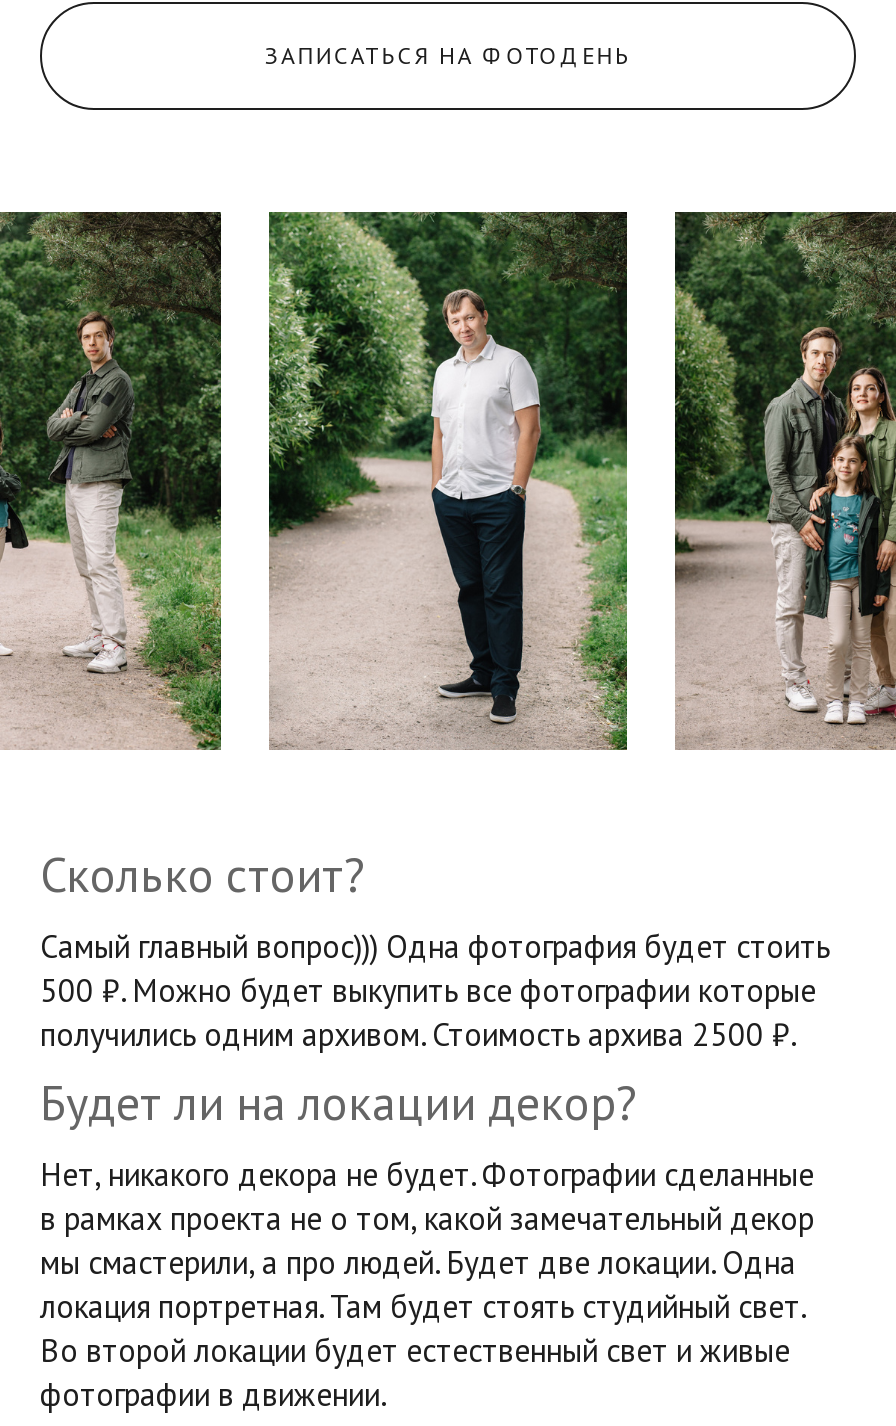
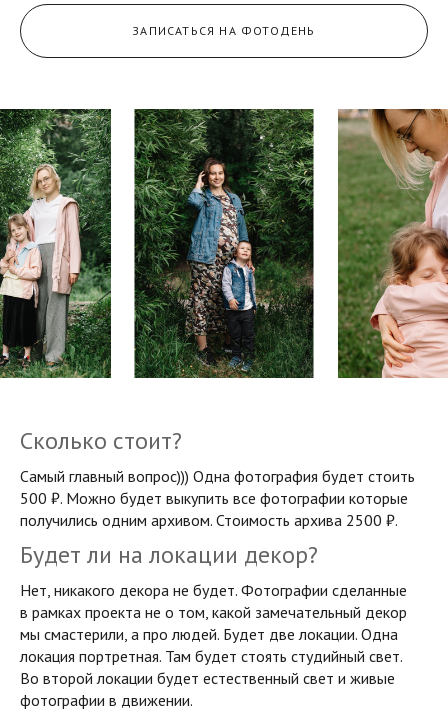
[6,212,222,752] [image] -> [3,109,112,379] [image]
[268,210,628,750] [image] -> [134,108,314,378] [image]
[674,210,890,750] [image] -> [337,108,445,378] [image]

